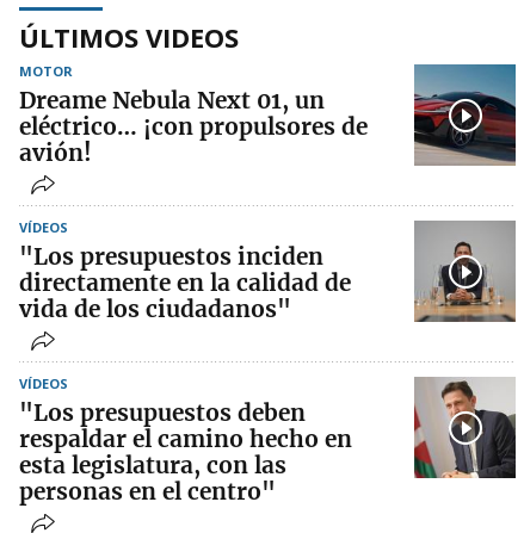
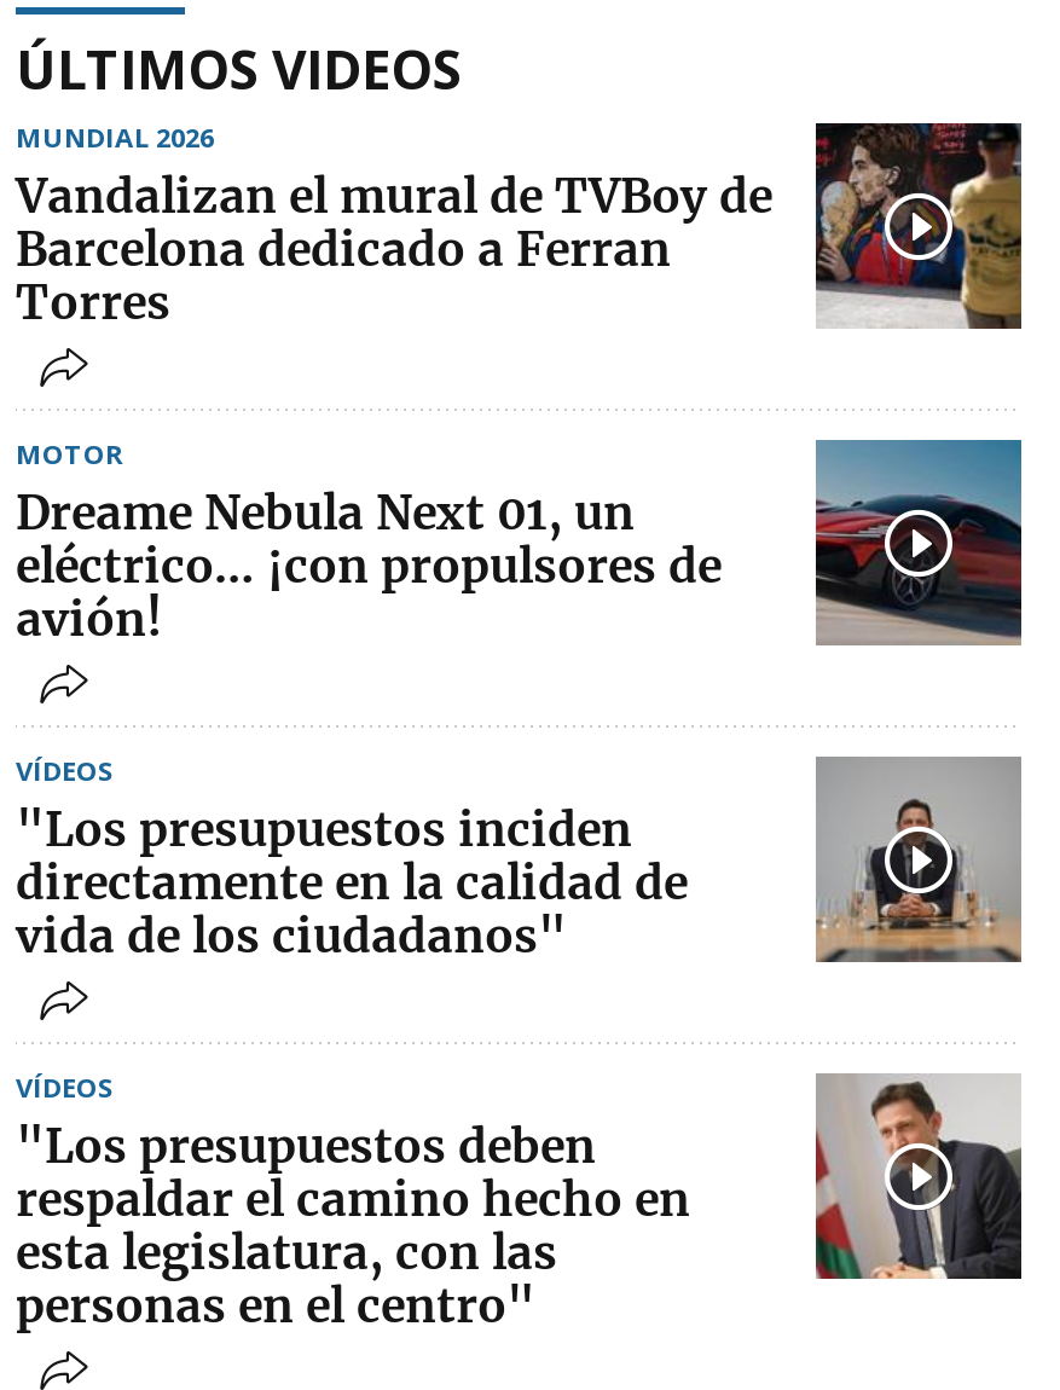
none -> [16,119,1024,332] [image] | MUNDIAL 2026 | Vandalizan el mural de TVBoy de | Barcelona dedicado a Ferran | Torres

